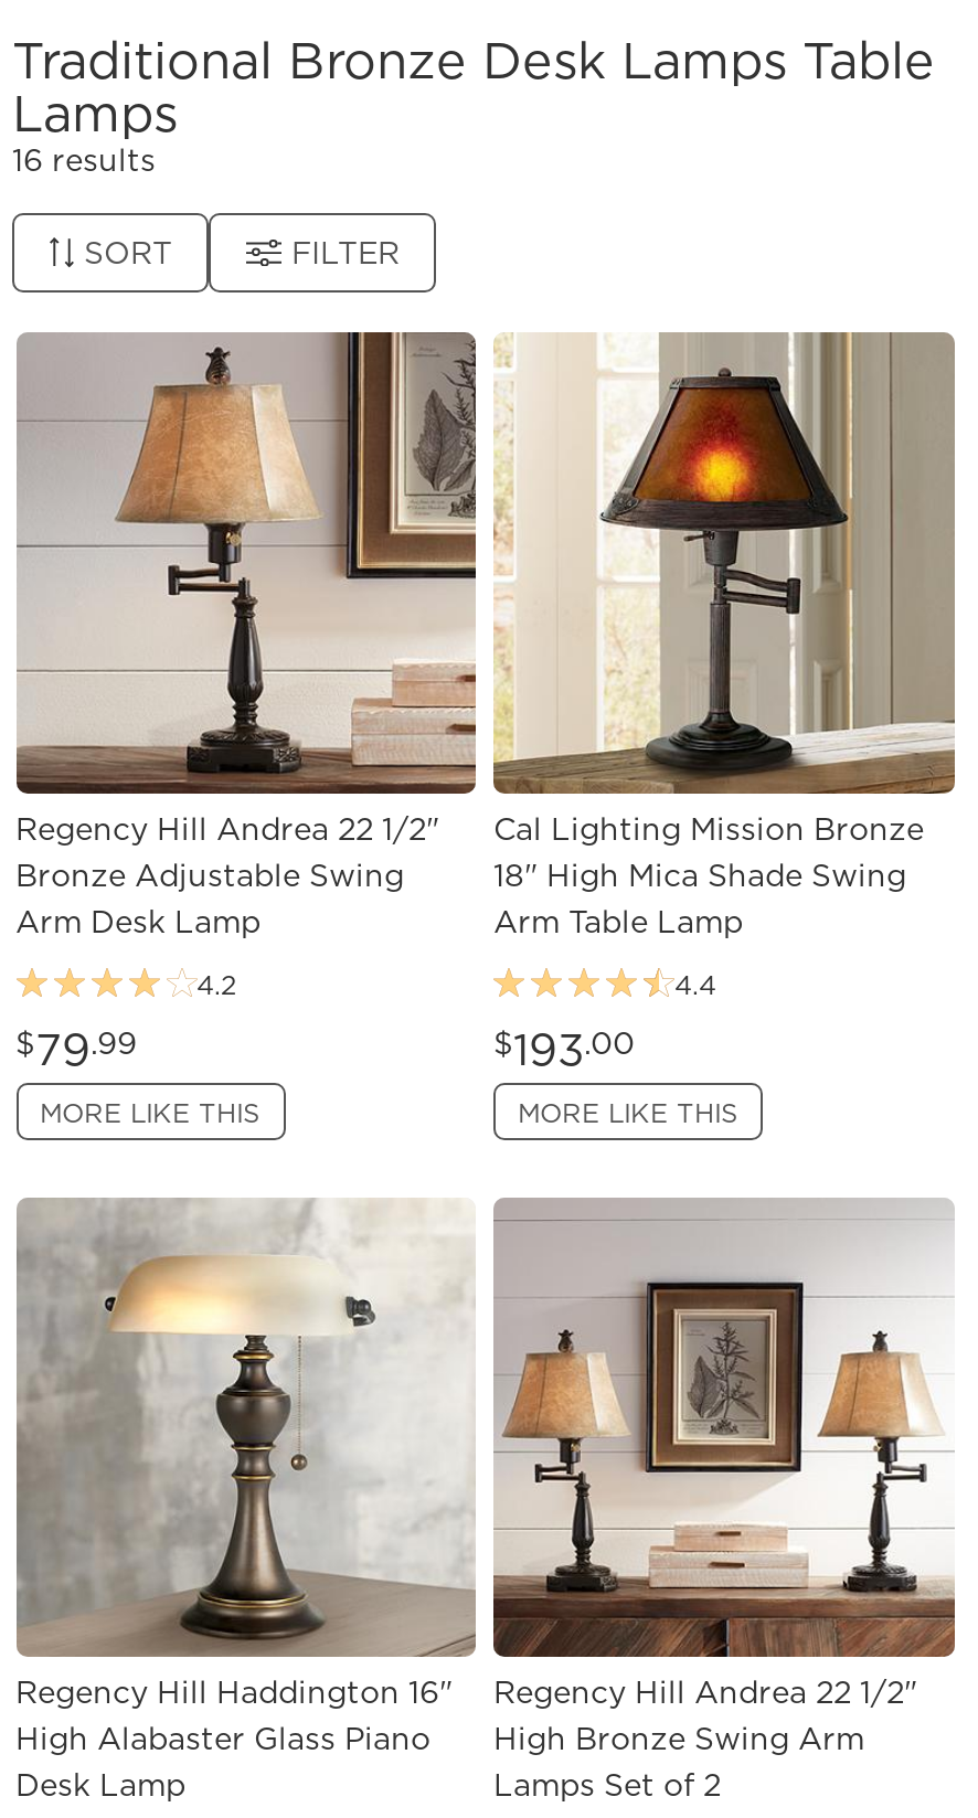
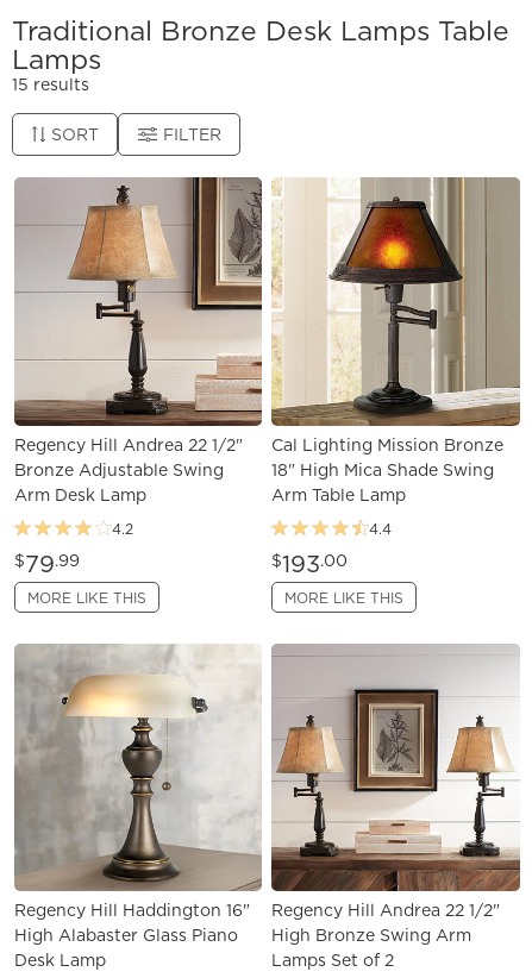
[12,138,156,182] 16 results -> [12,73,89,96] 15 results

